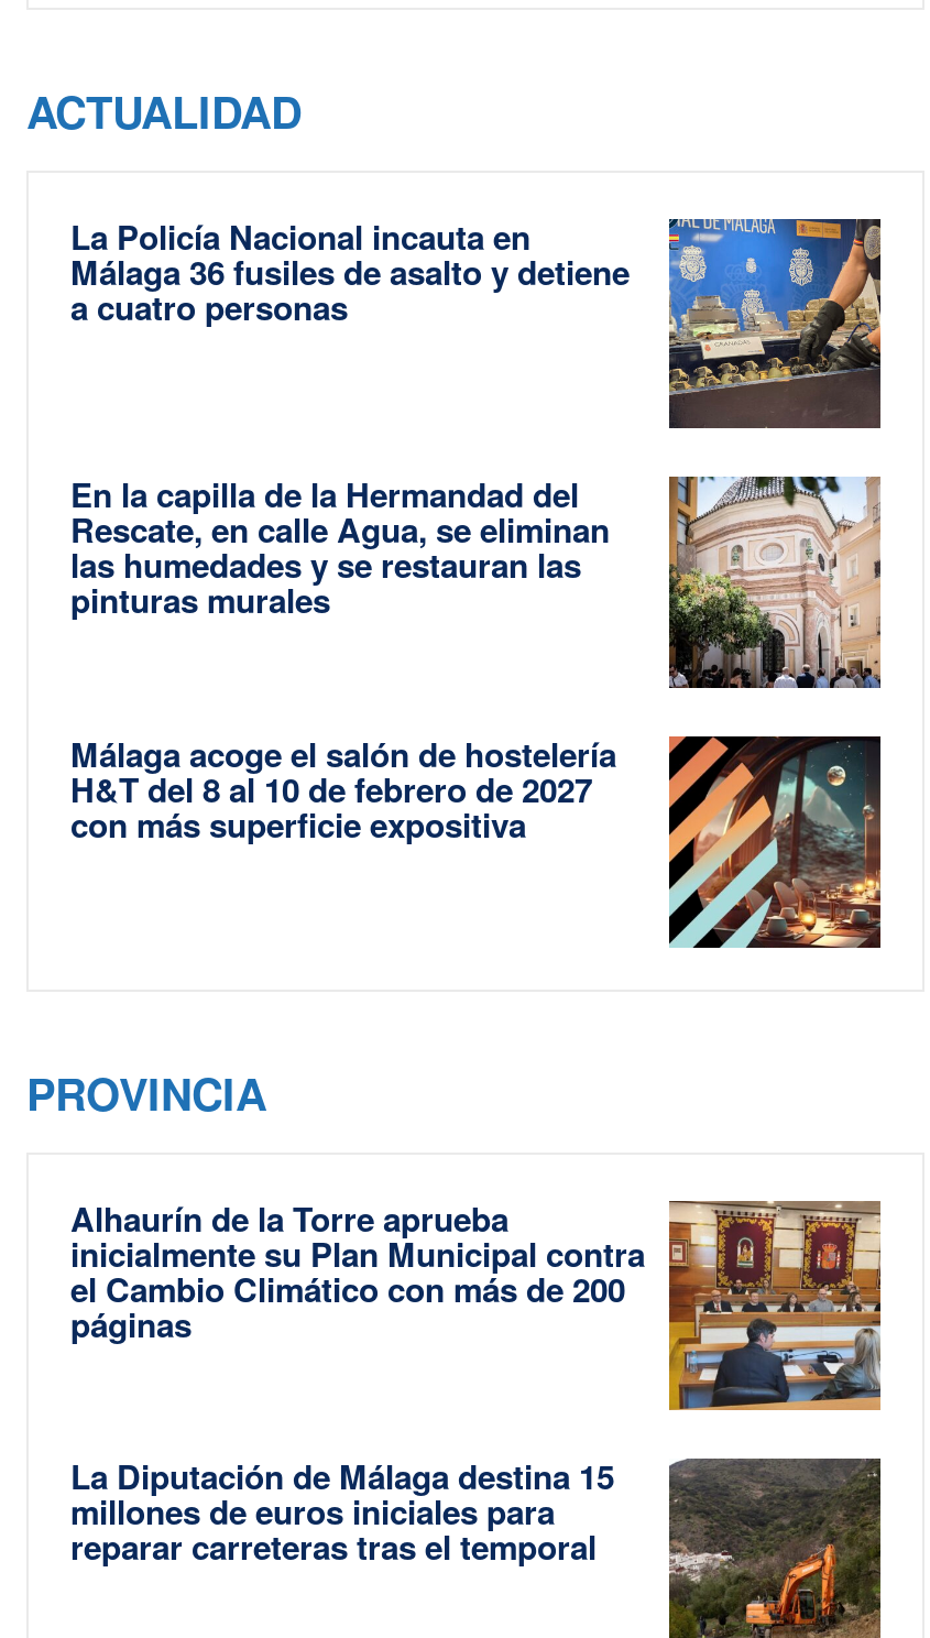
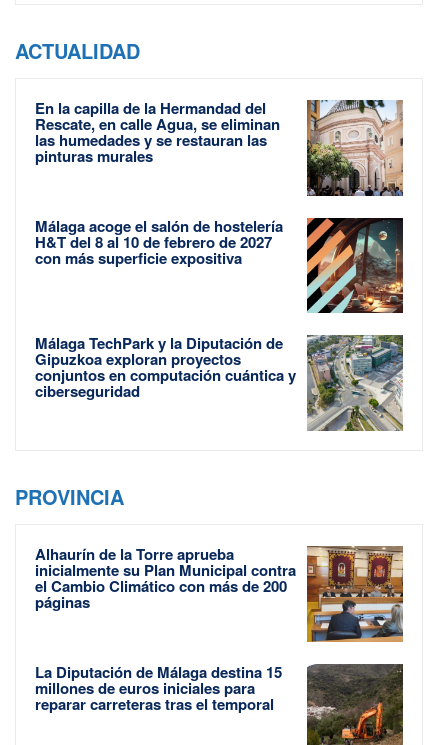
[70,212,883,429] [image] | La Policía Nacional incauta en | Málaga 36 fusiles de asalto y detiene | a cuatro personas -> none
moved [70,471,885,849] -> [35,97,405,269]: [image] | En la capilla de la Hermandad del | Rescate, en calle Agua, se eliminan | las humedades y se restauran las | pinturas murales | Málaga acoge el salón de hostelería | H&T del 8 al 10 de febrero de 2027 | con más superficie expositiva
none -> [35,332,404,431] [image] | Málaga TechPark y la Diputación de | Gipuzkoa exploran proyectos | conjuntos en computación cuántica y | ciberseguridad

